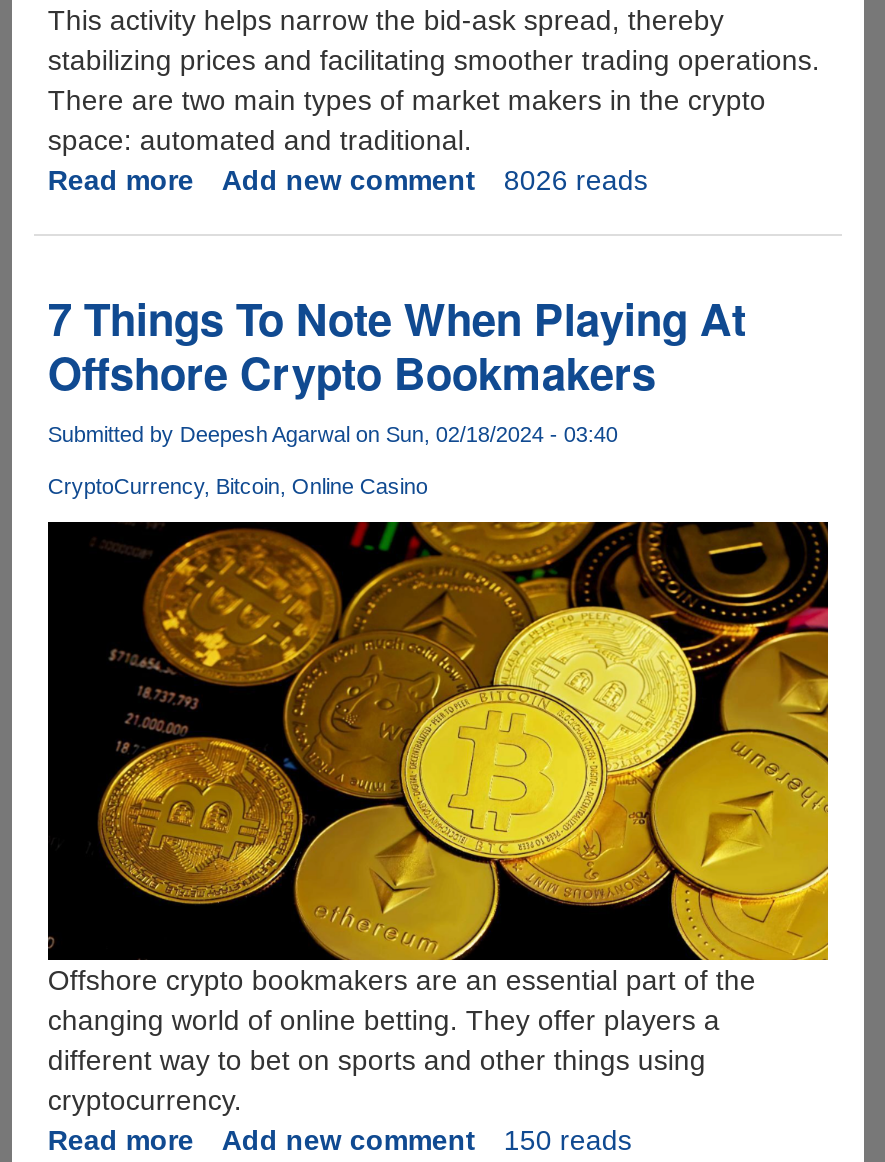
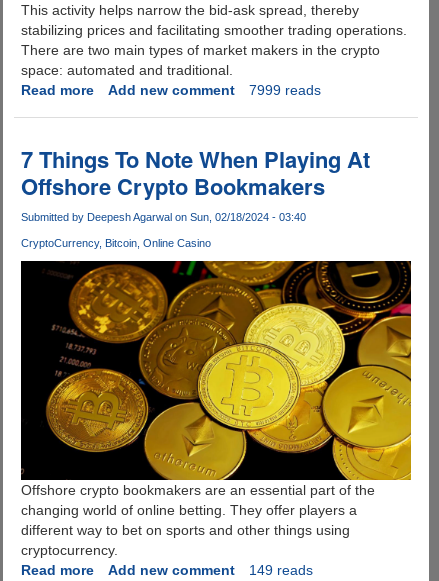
[504,164,648,196] 8026 reads -> [249,82,321,98] 7999 reads
[504,1125,632,1157] 150 reads -> [249,562,313,578] 149 reads

